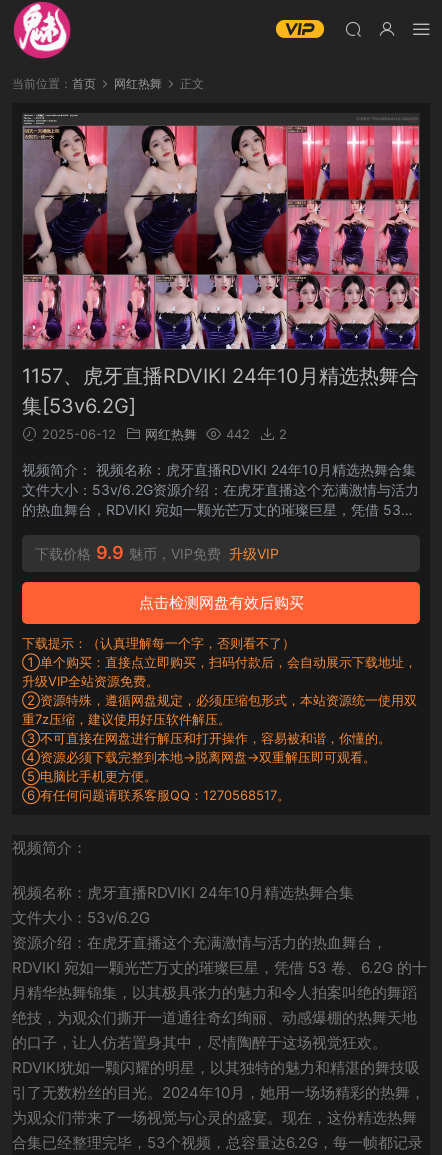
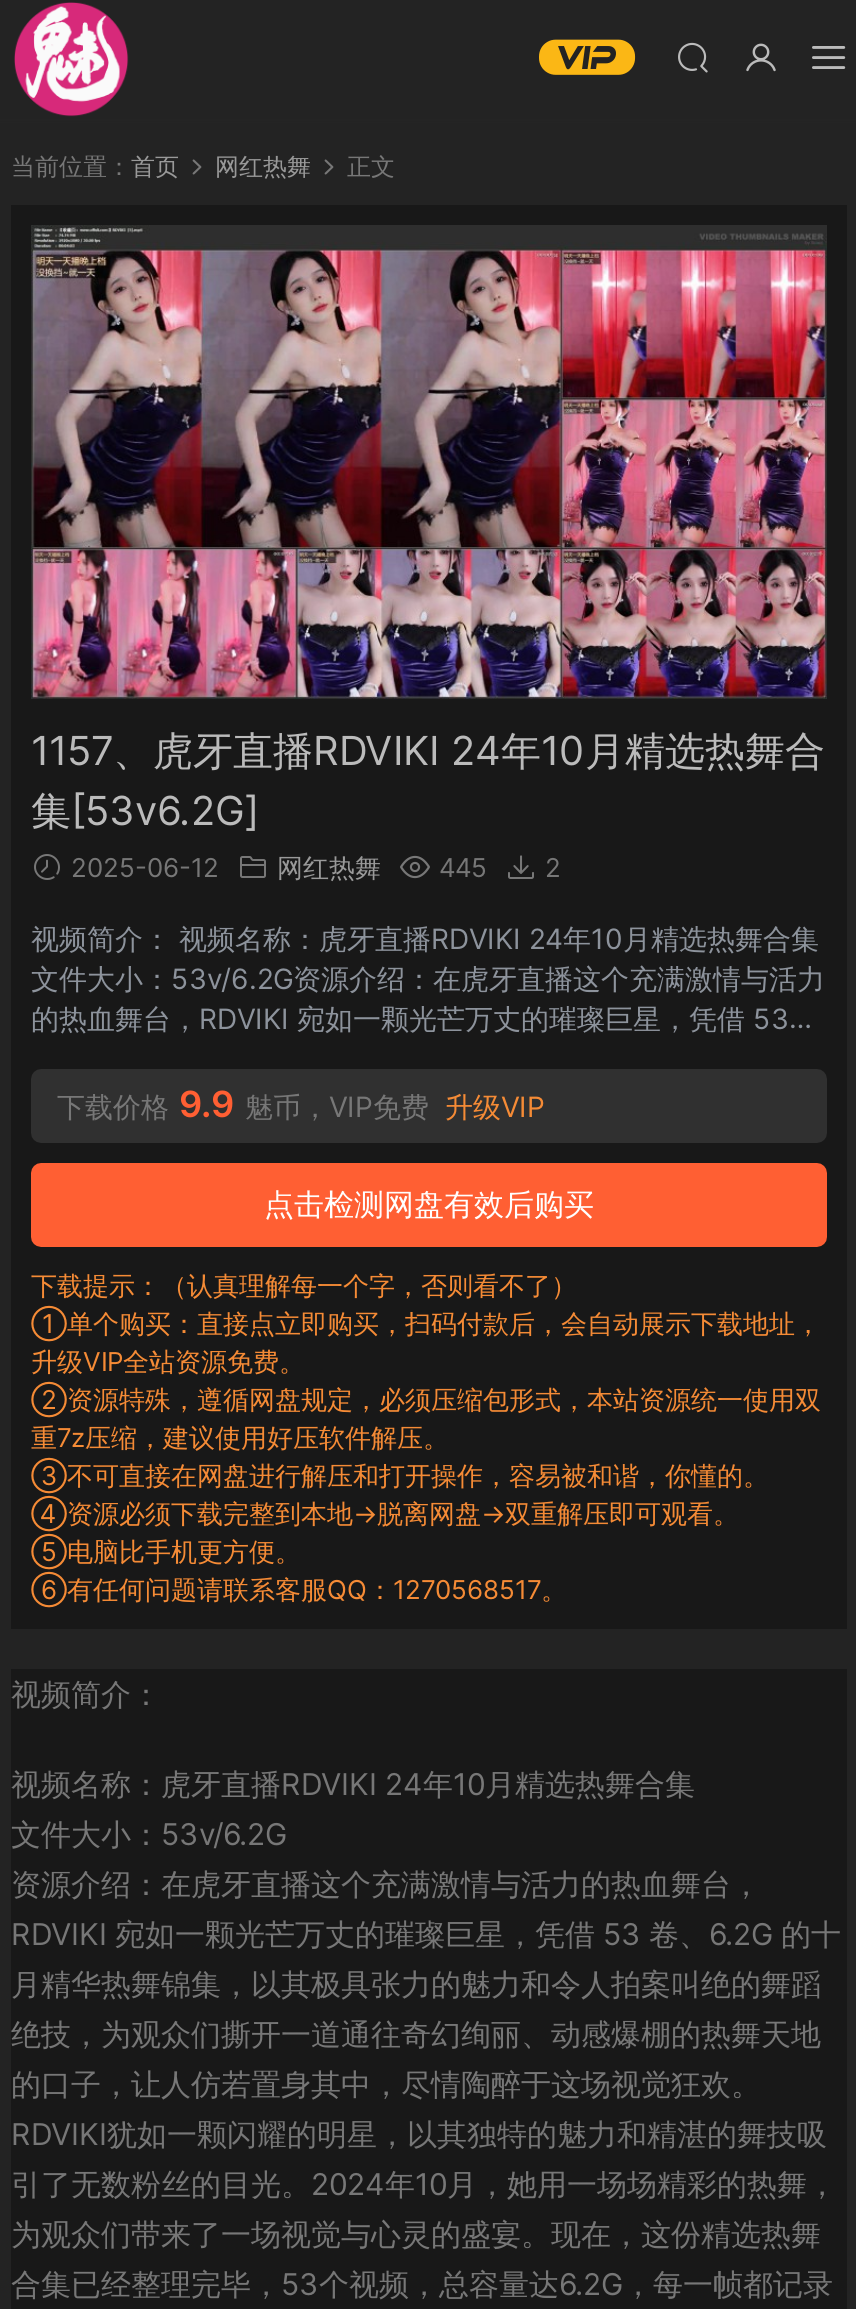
[38,426,287,442] 2025-06-12 网红热舞 442 2 -> [63,850,561,882] 2025-06-12 网红热舞 445 2

